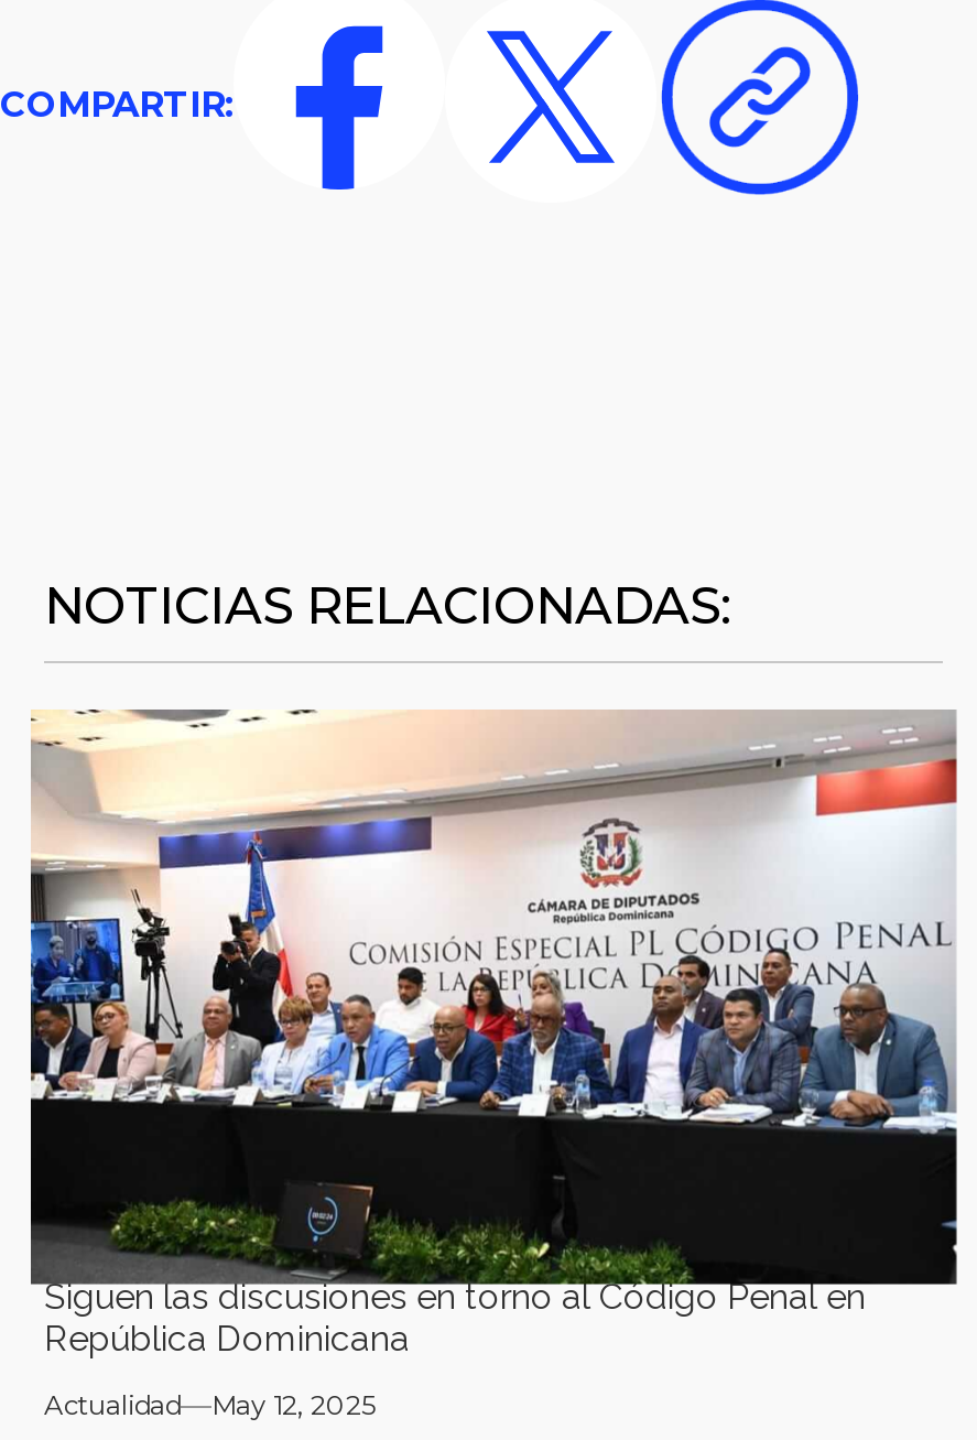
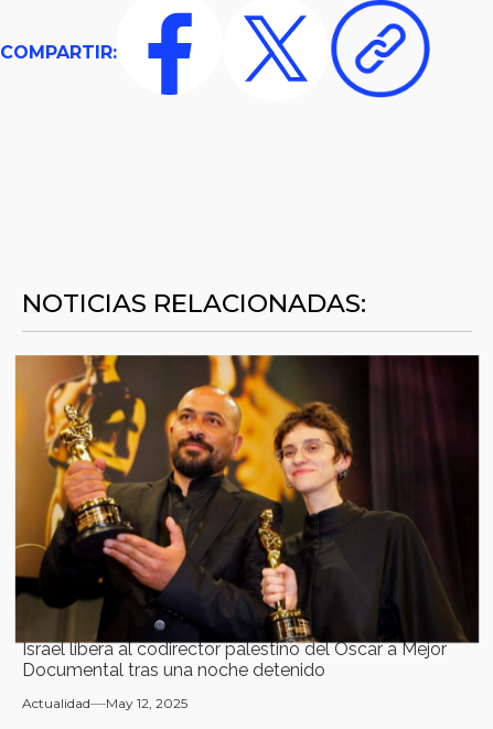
[29,707,958,1360] [image] | Siguen las discusiones en torno al Código Penal en | República Dominicana -> [14,354,480,681] [image] | Israel libera al codirector palestino del Óscar a Mejor | Documental tras una noche detenido

